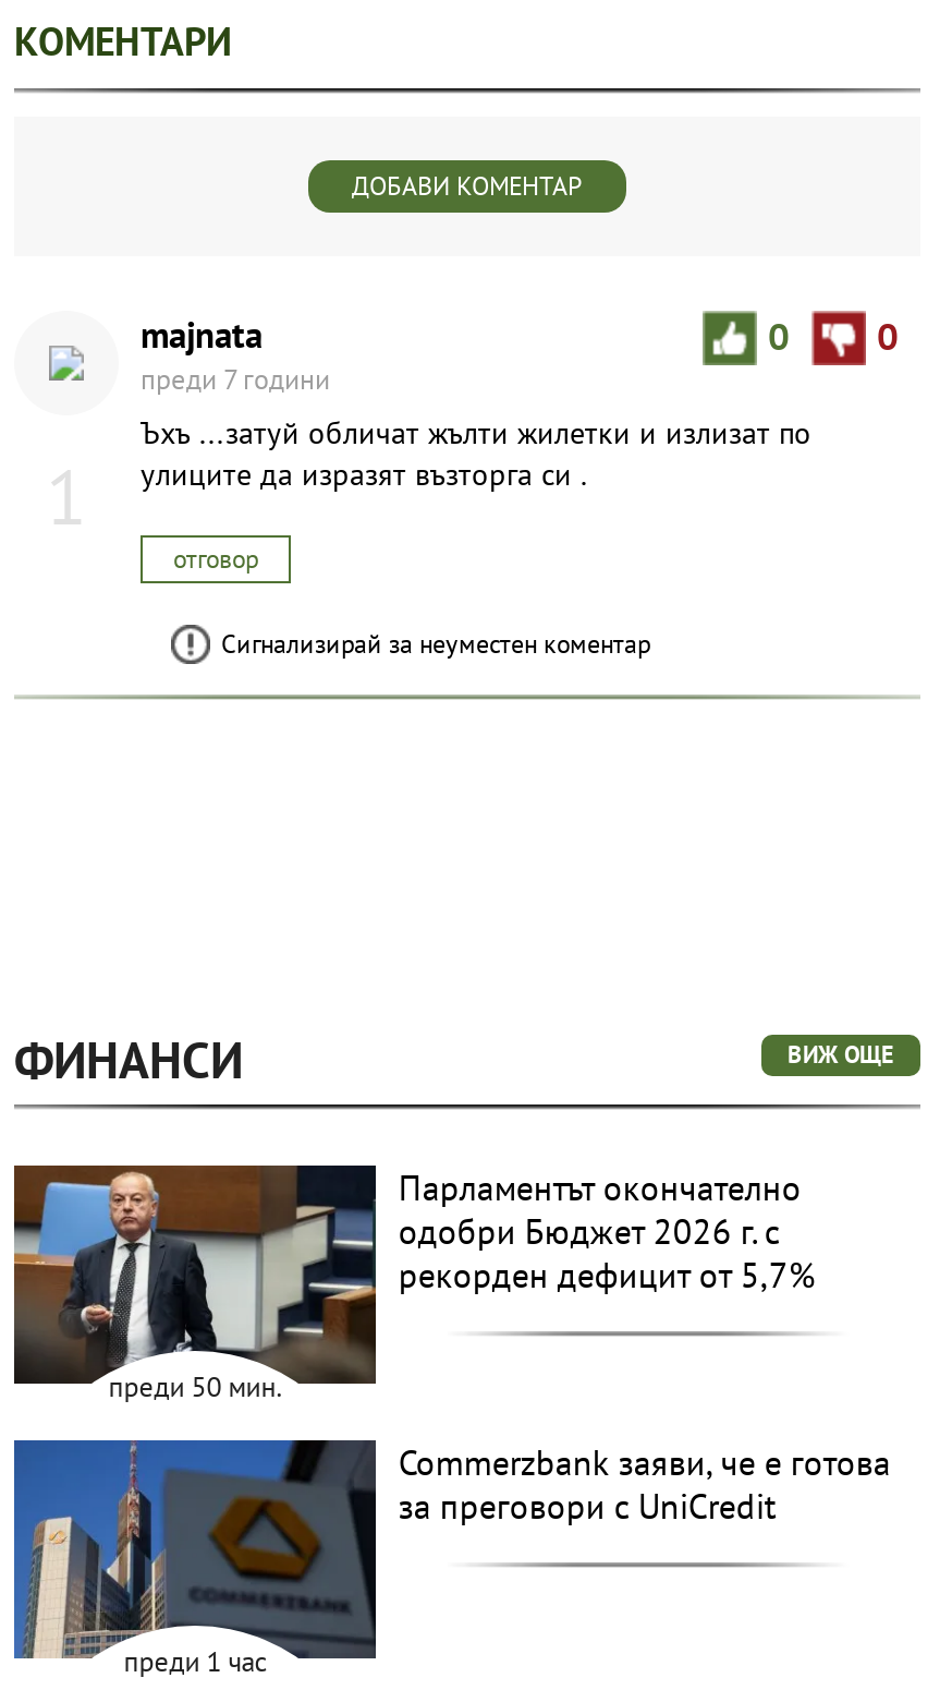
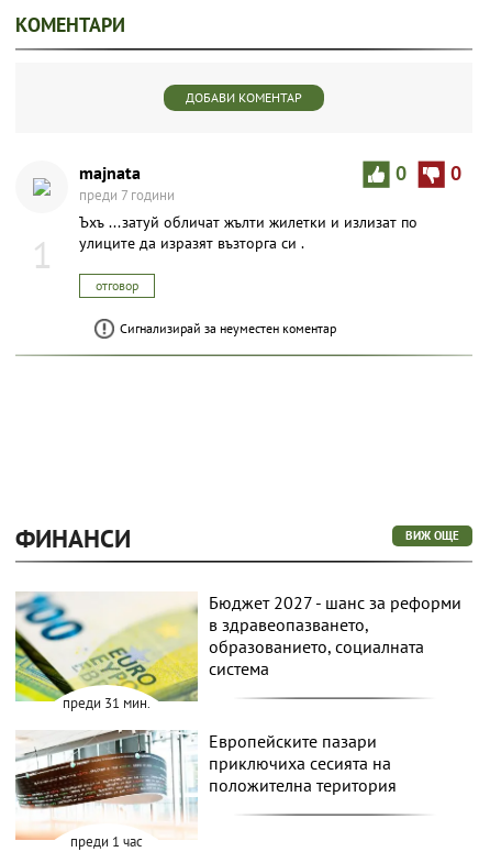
[12,1163,376,1406] [image] | преди 50 мин. -> [14,591,199,712] [image] | преди 31 мин.
[398,1167,815,1297] Парламентът окончателно | одобри Бюджет 2026 г. с | рекорден дефицит от 5,7% -> [209,592,462,680] Бюджет 2027 - шанс за реформи | в здравеопазването, | образованието, социалната | система
[12,1438,891,1661] [image] | Commerzbank заяви, че е готова | за преговори с UniCredit -> [14,729,397,841] [image] | Европейските пазари | приключиха сесията на | положителна територия

